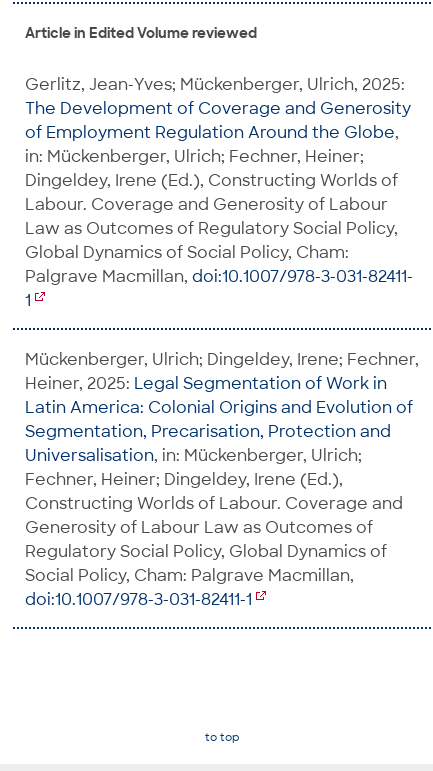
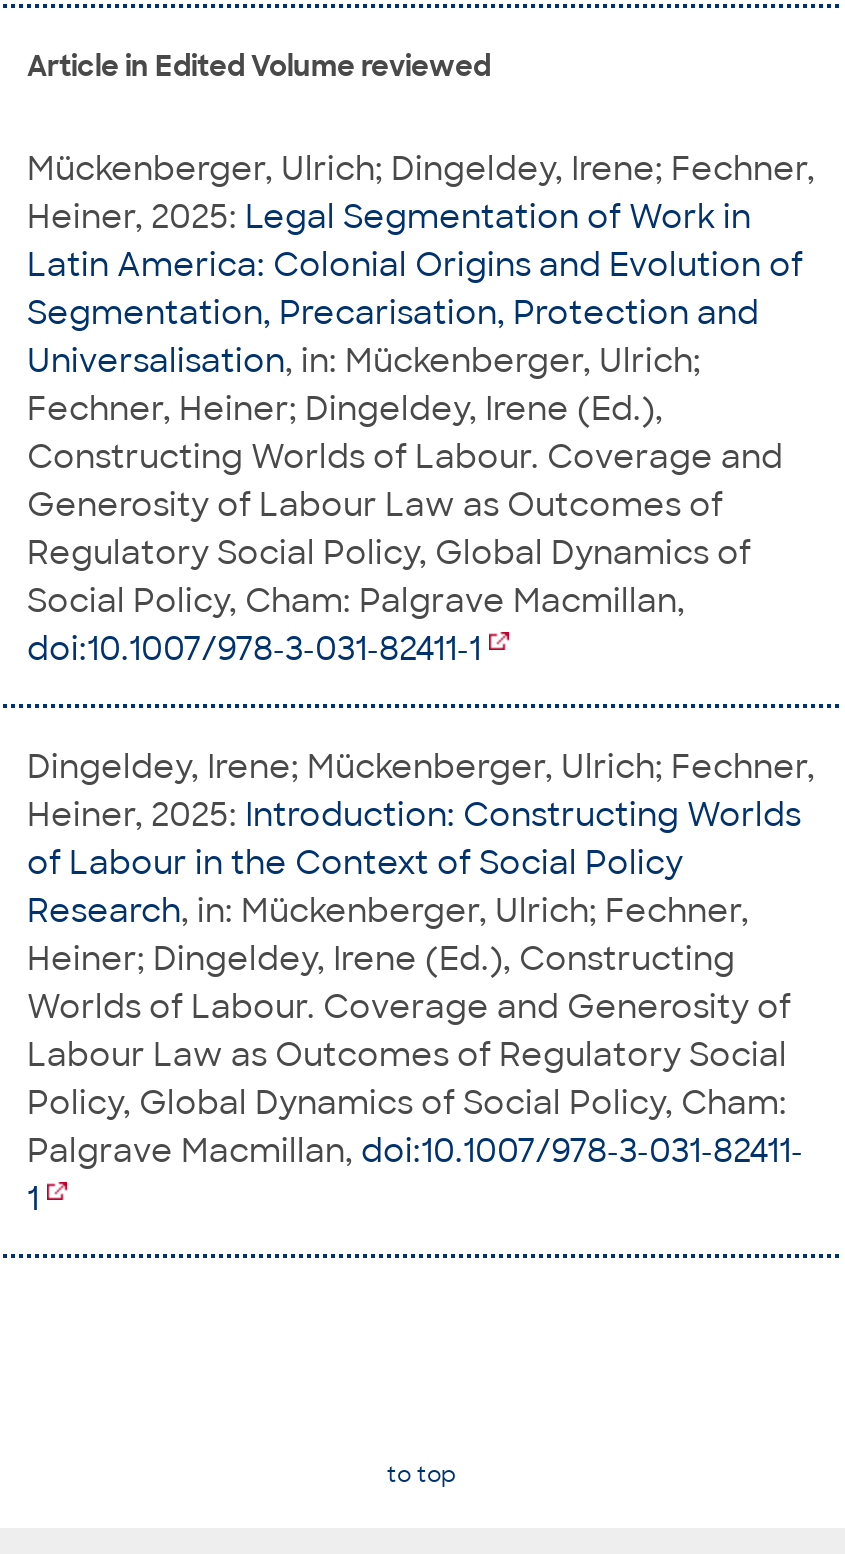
[25,74,411,263] Gerlitz, Jean-Yves; Mückenberger, Ulrich, 2025: | The Development of Coverage and Generosity | of Employment Regulation Around the Globe, | in: Mückenberger, Ulrich; Fechner, Heiner; | Dingeldey, Irene (Ed.), Constructing Worlds of | Labour. Coverage and Generosity of Labour | Law as Outcomes of Regulatory Social Policy, | Global Dynamics of Social Policy, Cham: -> none
moved [25,266,413,311] -> [27,1130,803,1220]: Palgrave Macmillan, doi:10.1007/978-3-031-82411- | 1
moved [25,349,419,610] -> [27,148,815,670]: Mückenberger, Ulrich; Dingeldey, Irene; Fechner, | Heiner, 2025: Legal Segmentation of Work in | Latin America: Colonial Origins and Evolution of | ... | Social Policy, Cham: Palgrave Macmillan, | doi:10.1007/978-3-031-82411-1
none -> [27,746,815,1124] Dingeldey, Irene; Mückenberger, Ulrich; Fechner, | Heiner, 2025: Introduction: Constructing Worlds | of Labour in the Context of Social Policy | Research, in: Mückenberger, Ulrich; Fechner, | Heiner; Dingeldey, Irene (Ed.), Constructing | Worlds of Labour. Coverage and Generosity of | Labour Law as Outcomes of Regulatory Social | Policy, Global Dynamics of Social Policy, Cham:

